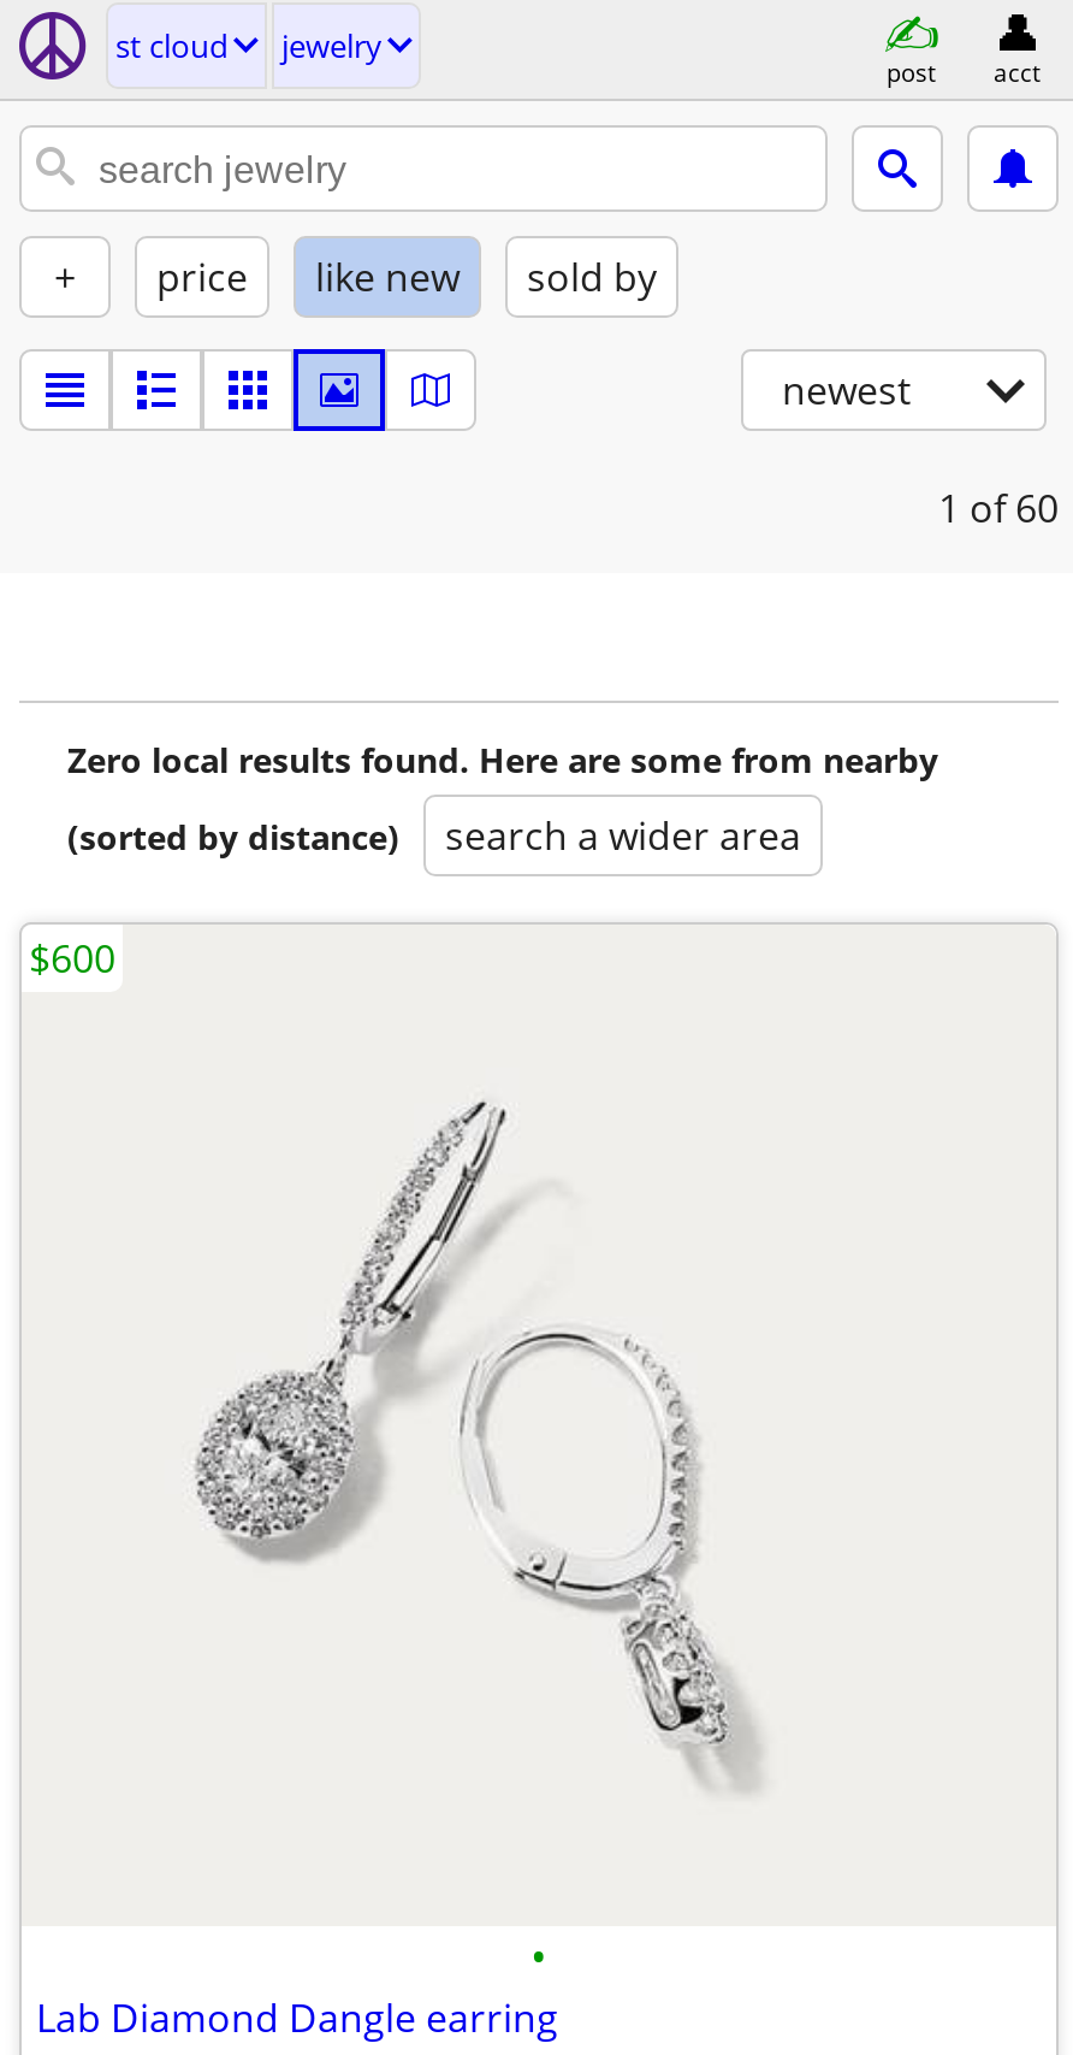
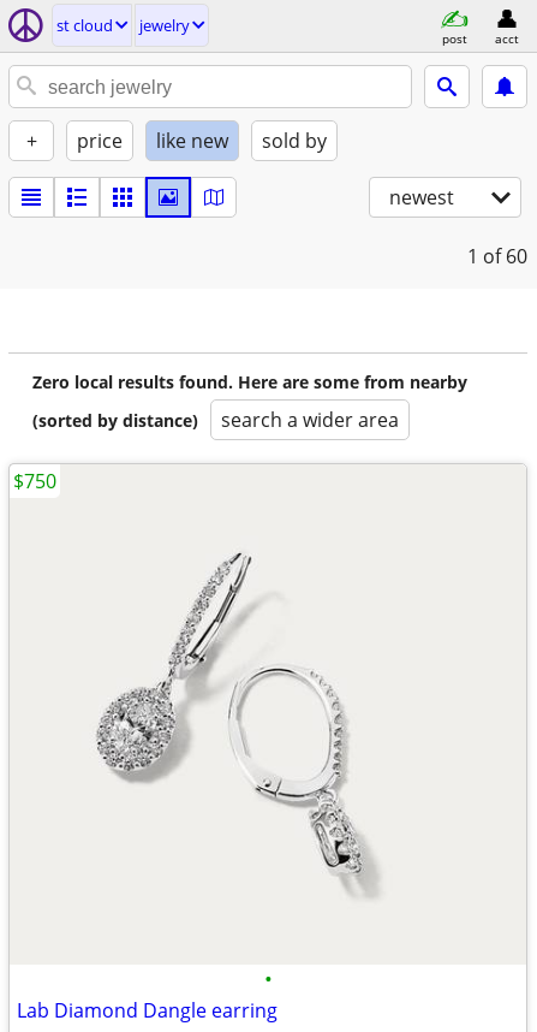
[29,932,115,985] $600 -> [13,468,56,494] $750

